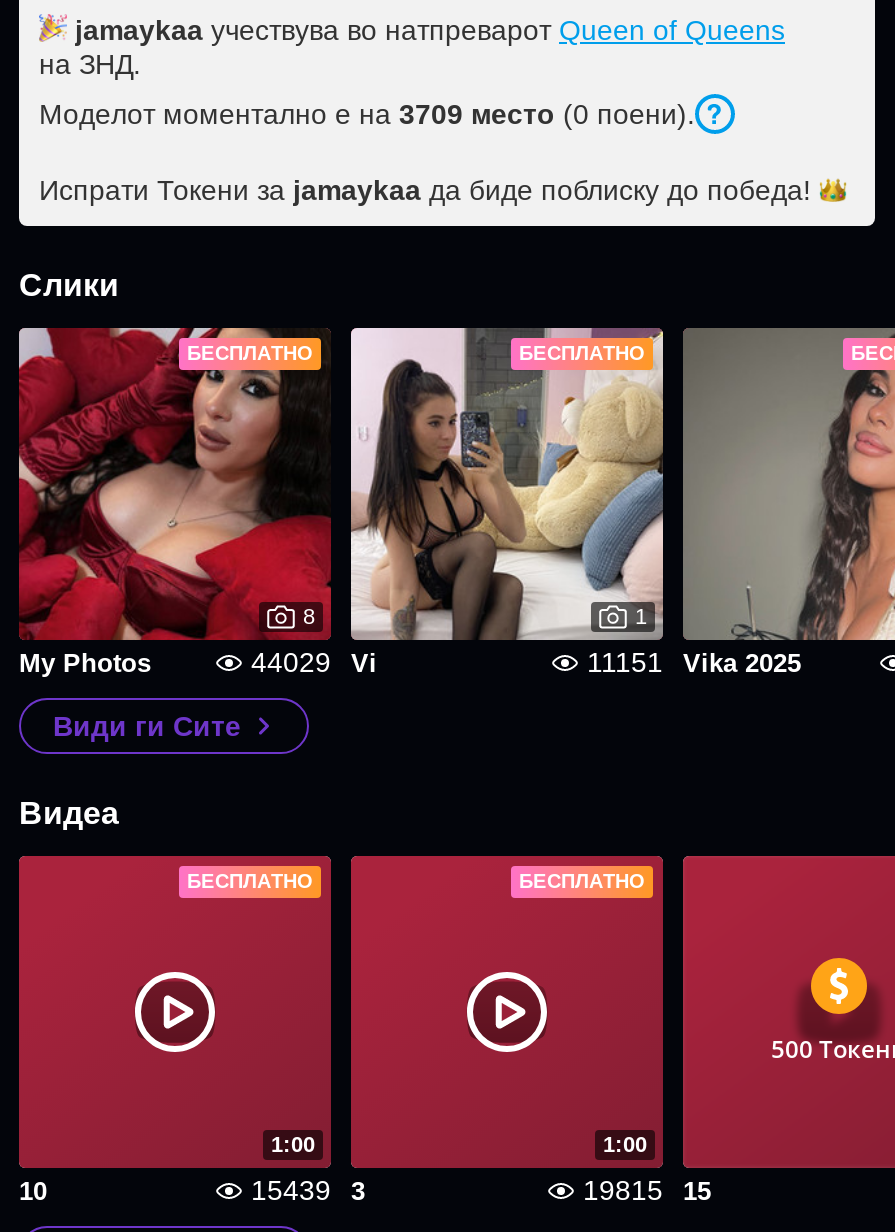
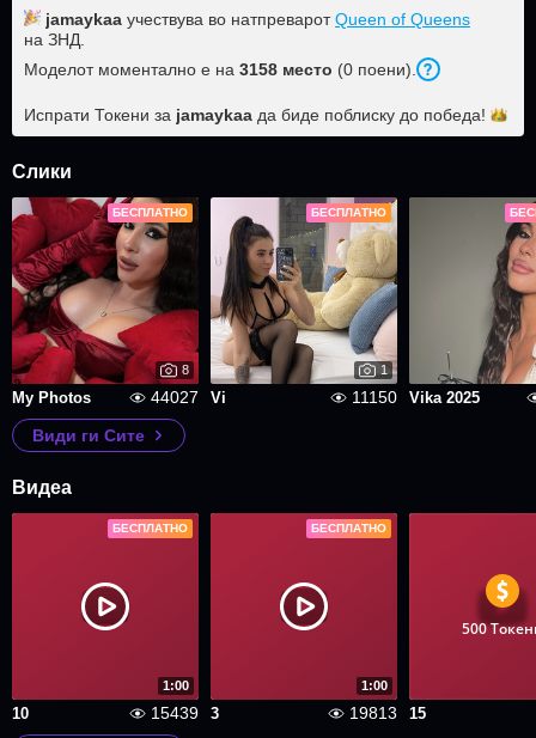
[39,98,695,130] Моделот моментално е на 3709 место (0 поени). -> [24,60,416,79] Моделот моментално е на 3158 место (0 поени).
[251,646,377,678] 44029 Vi -> [151,388,226,407] 44027 Vi
[587,646,801,678] 11151 Vika 2025 -> [352,388,480,407] 11150 Vika 2025
[583,1174,711,1206] 19815 15 -> [349,703,426,722] 19813 15

